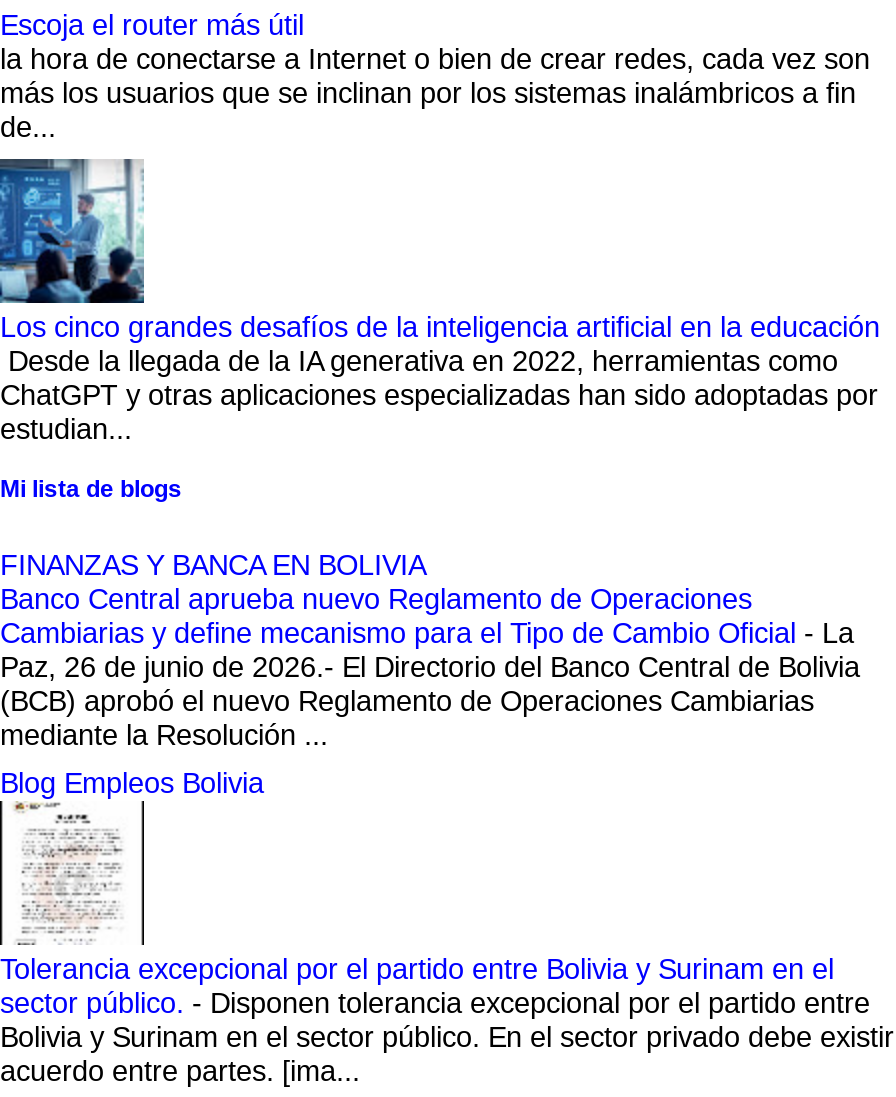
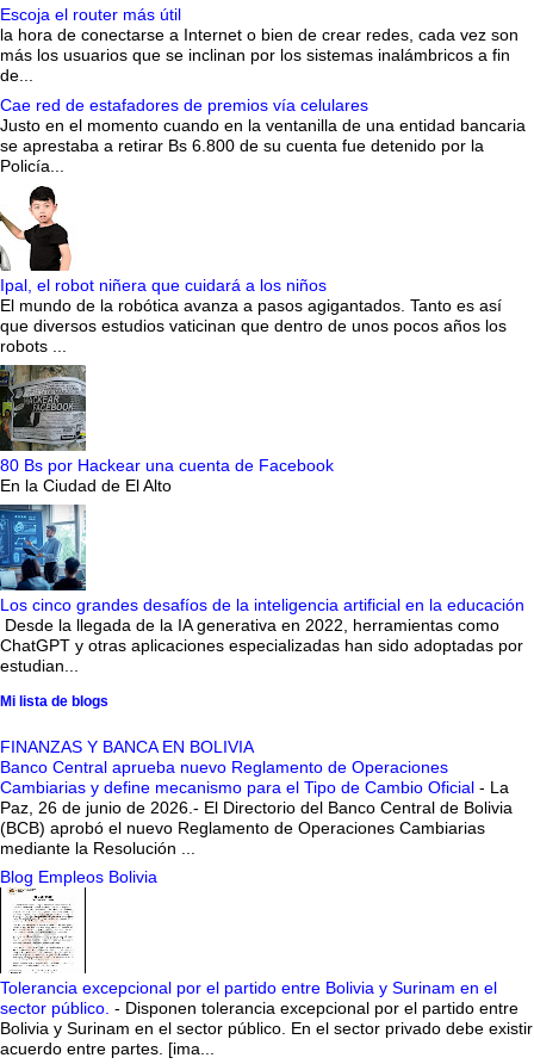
none -> [0,95,526,175] Cae red de estafadores de premios vía celulares | Justo en el momento cuando en la ventanilla de una entidad bancaria | se aprestaba a retirar Bs 6.800 de su cuenta fue detenido por la | Policía...
none -> [0,185,507,355] [image] | Ipal, el robot niñera que cuidará a los niños | El mundo de la robótica avanza a pasos agigantados. Tanto es así | que diversos estudios vaticinan que dentro de unos pocos años los | robots ...
none -> [0,364,334,495] [image] | 80 Bs por Hackear una cuenta de Facebook | En la Ciudad de El Alto

